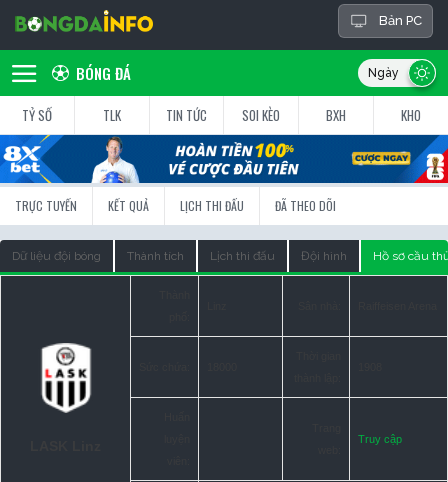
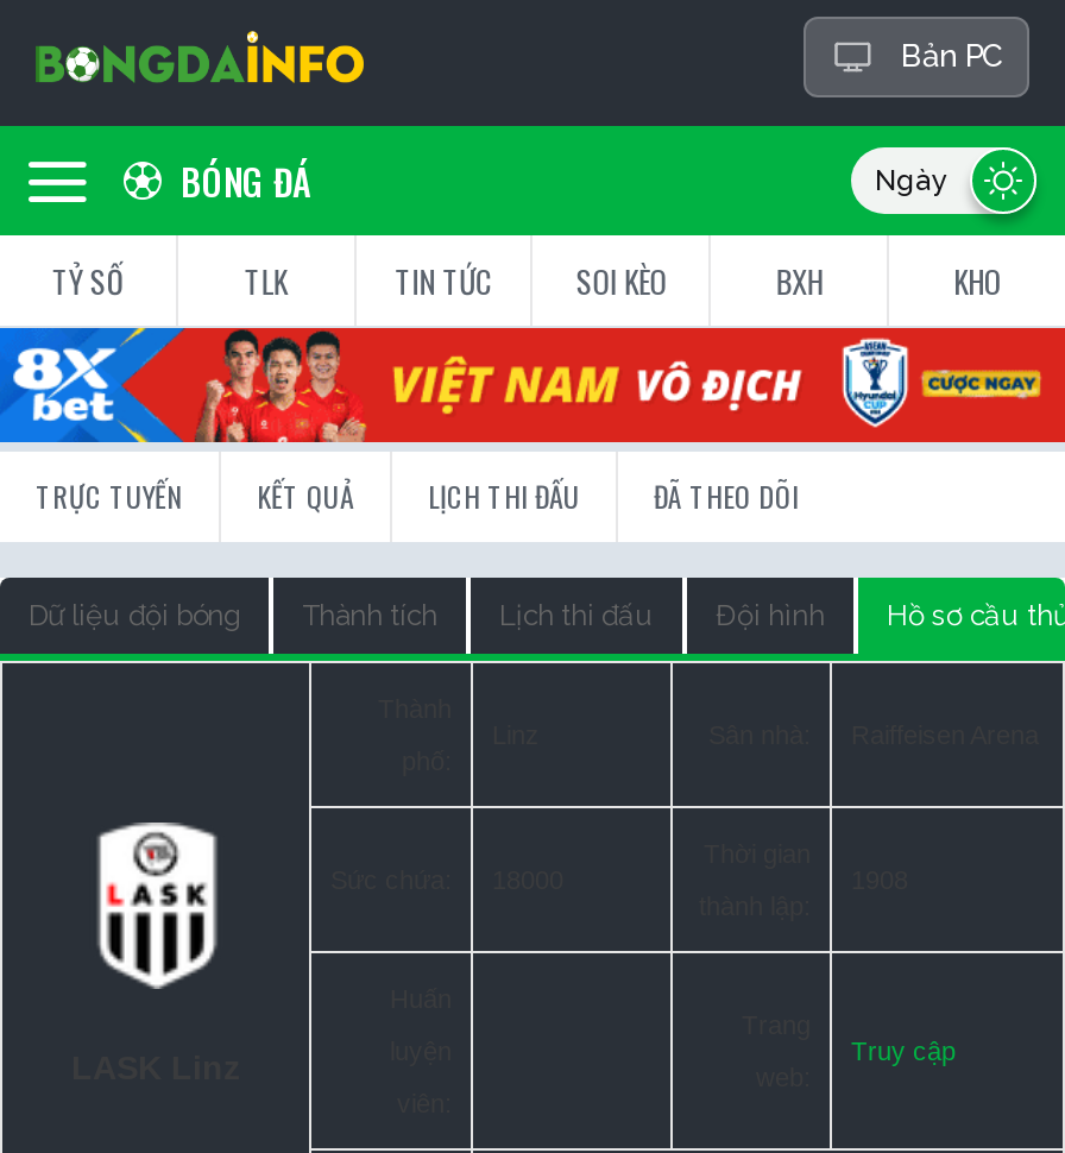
[3,134,445,184] [image] -> [10,326,1058,445] [image]

